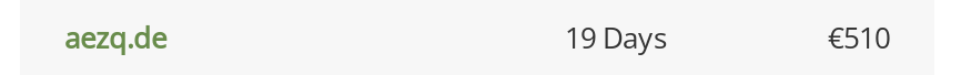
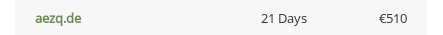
[565,18,667,57] 19 Days -> [260,9,306,27] 21 Days

